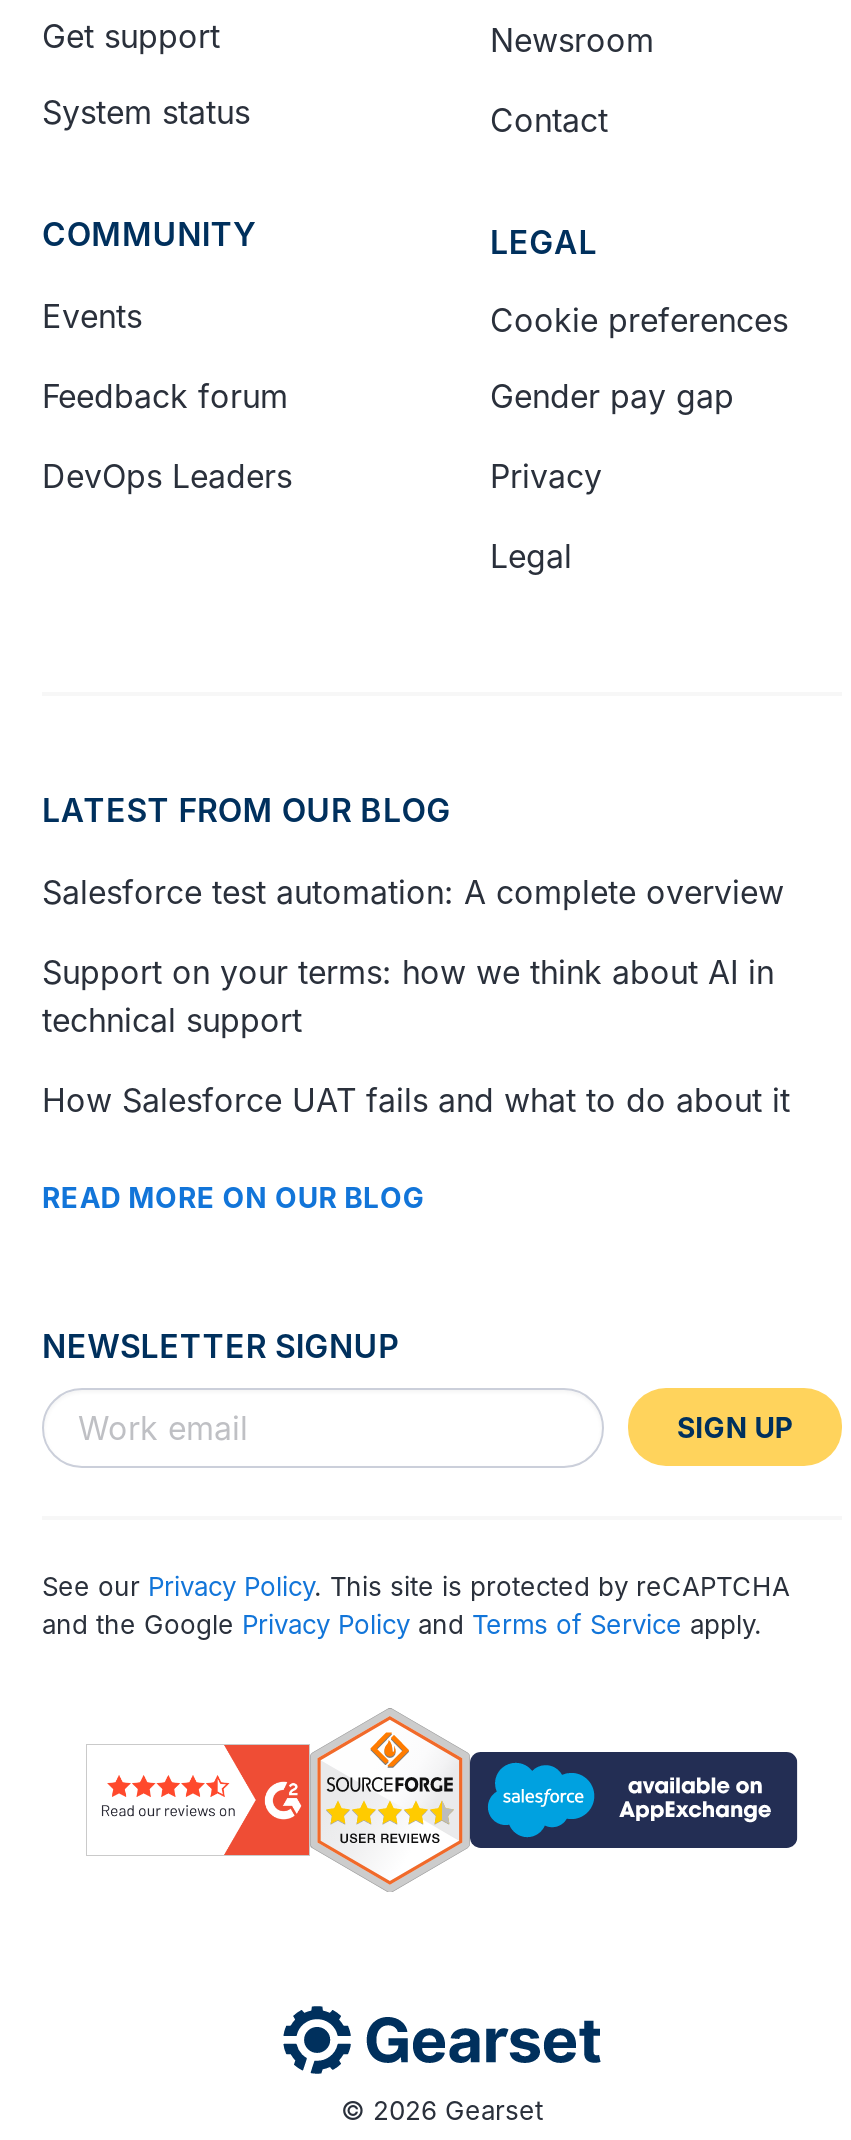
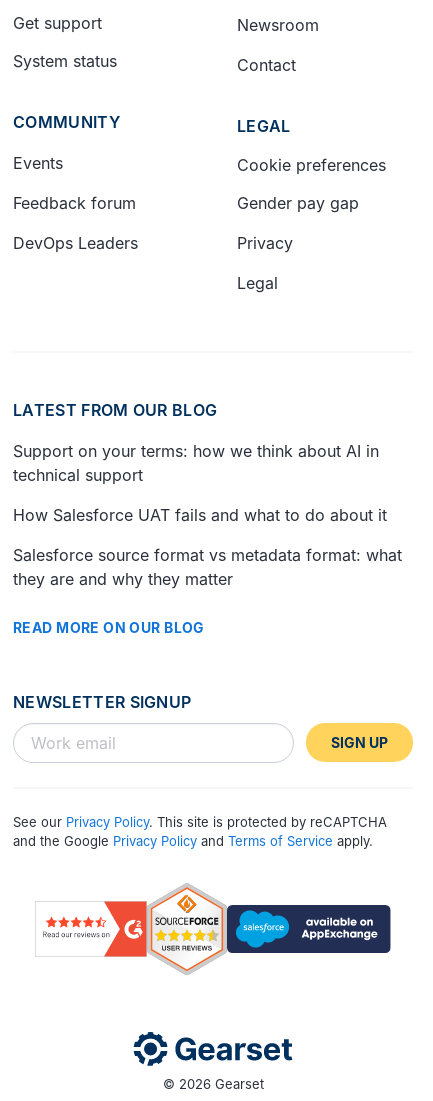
[42,871,784,911] Salesforce test automation: A complete overview -> none
moved [42,951,790,1119] -> [13,440,387,524]: Support on your terms: how we think about AI in | technical support | How Salesforce UAT fails and what to do about it
none -> [13,544,402,588] Salesforce source format vs metadata format: what | they are and why they matter

